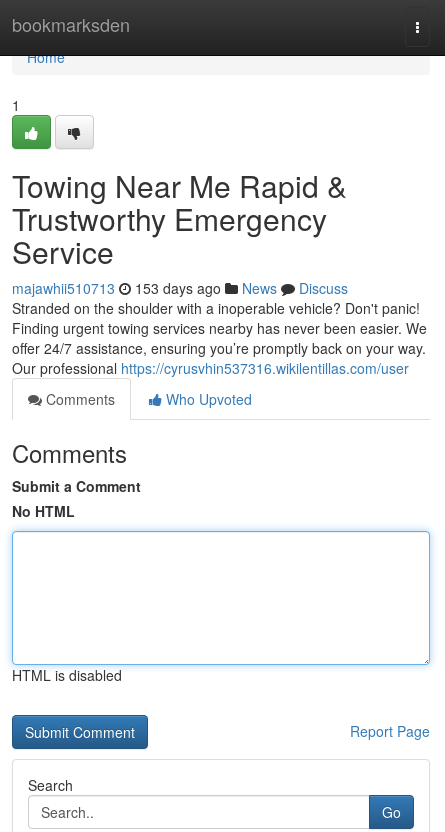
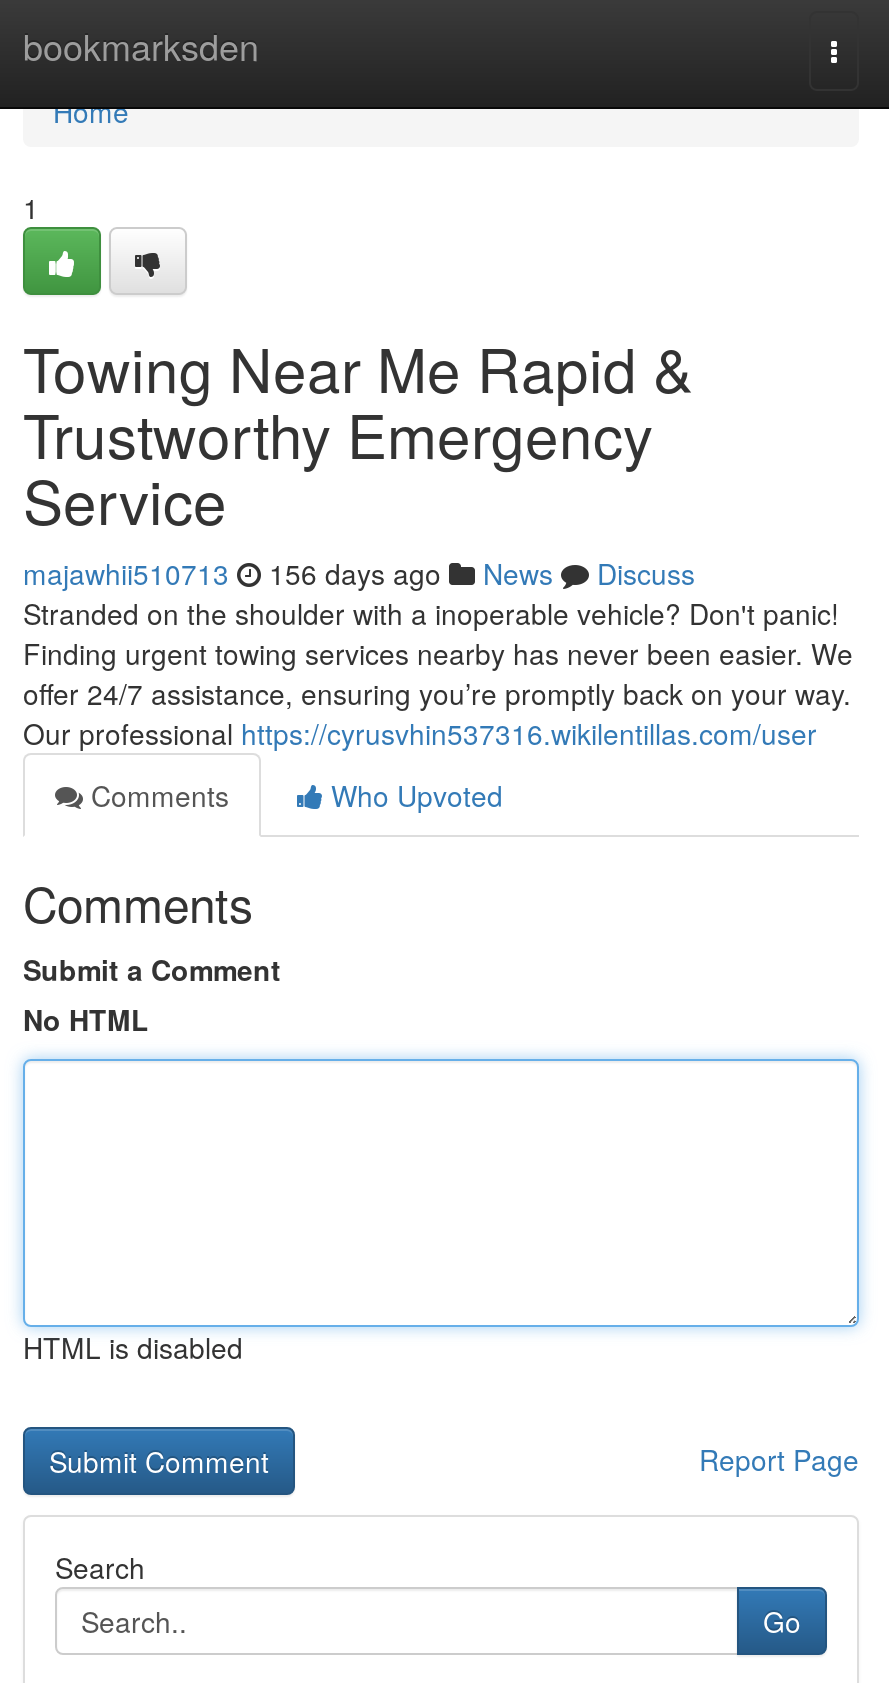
[12,278,348,298] majawhii510713 153 days ago News Discuss -> [23,553,695,593] majawhii510713 156 days ago News Discuss

